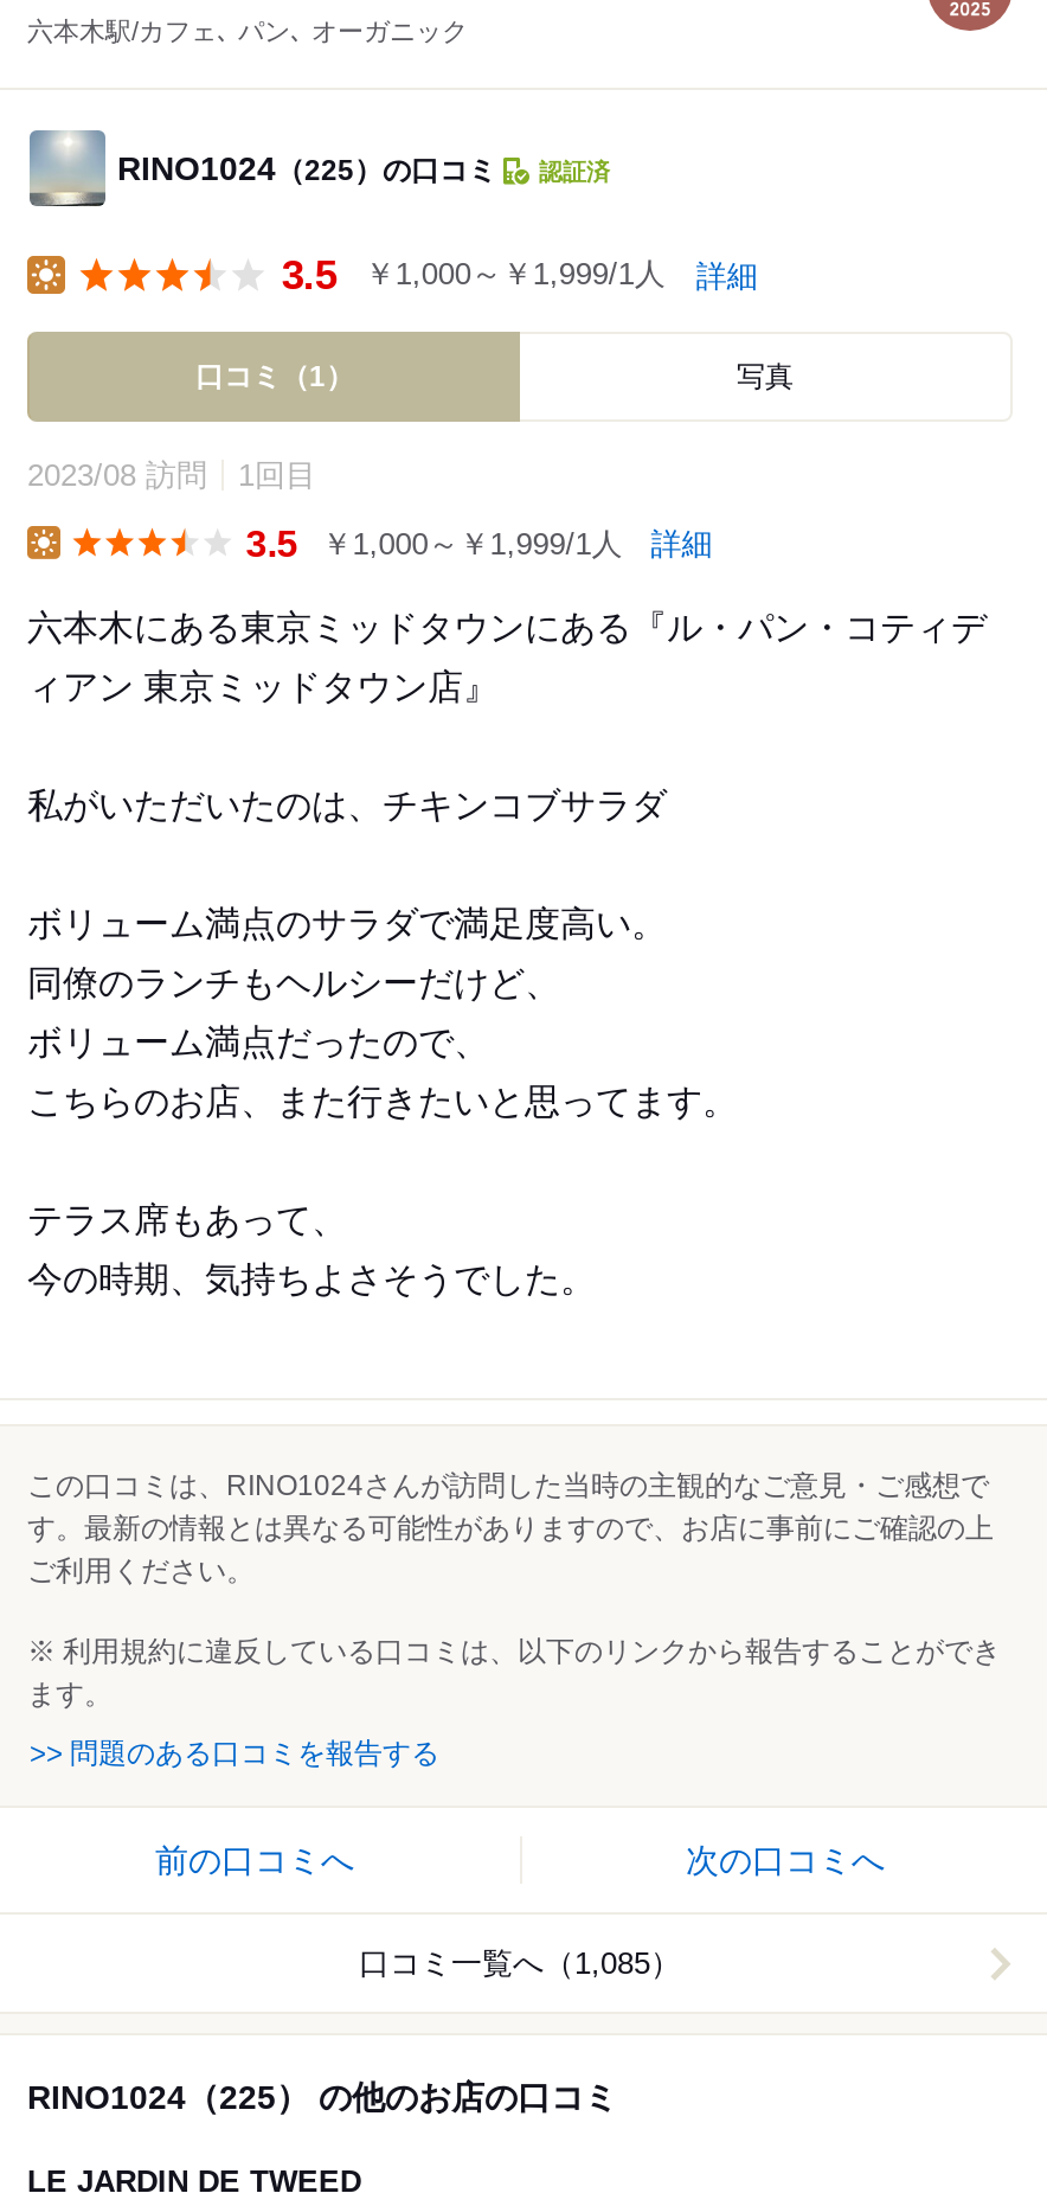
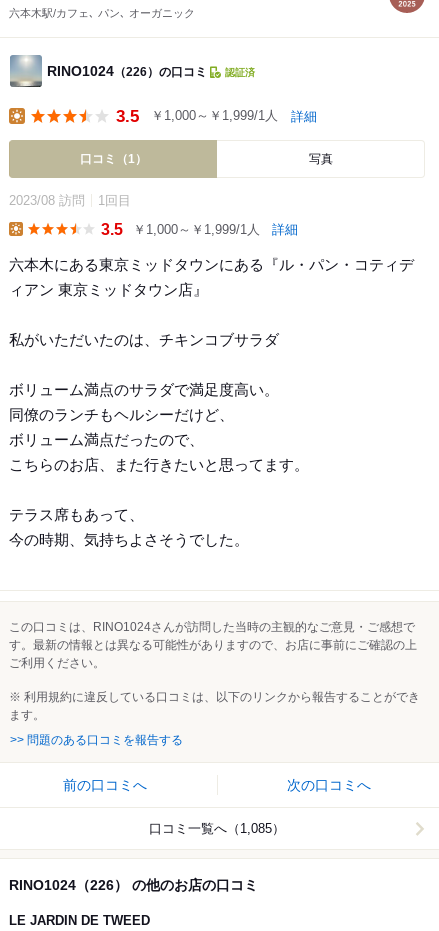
[117,148,496,186] RINO1024（225）の口コミ -> [47,62,207,78] RINO1024（226）の口コミ
[27,2078,617,2116] RINO1024（225） の他のお店の口コミ -> [9,877,258,893] RINO1024（226） の他のお店の口コミ

